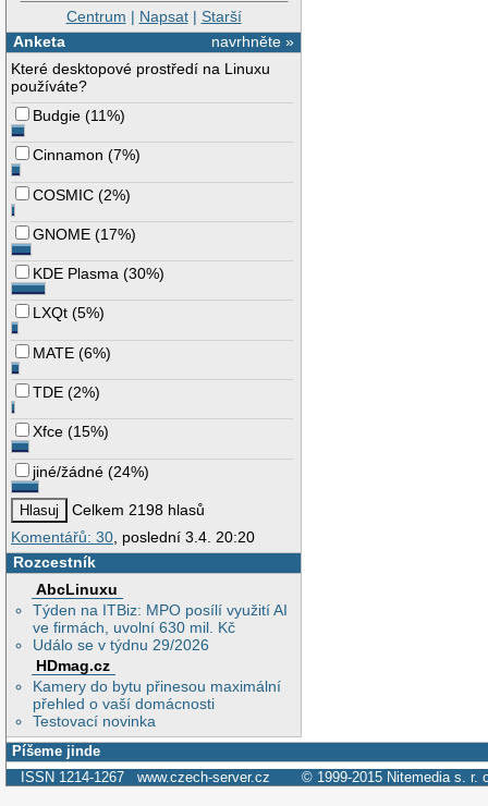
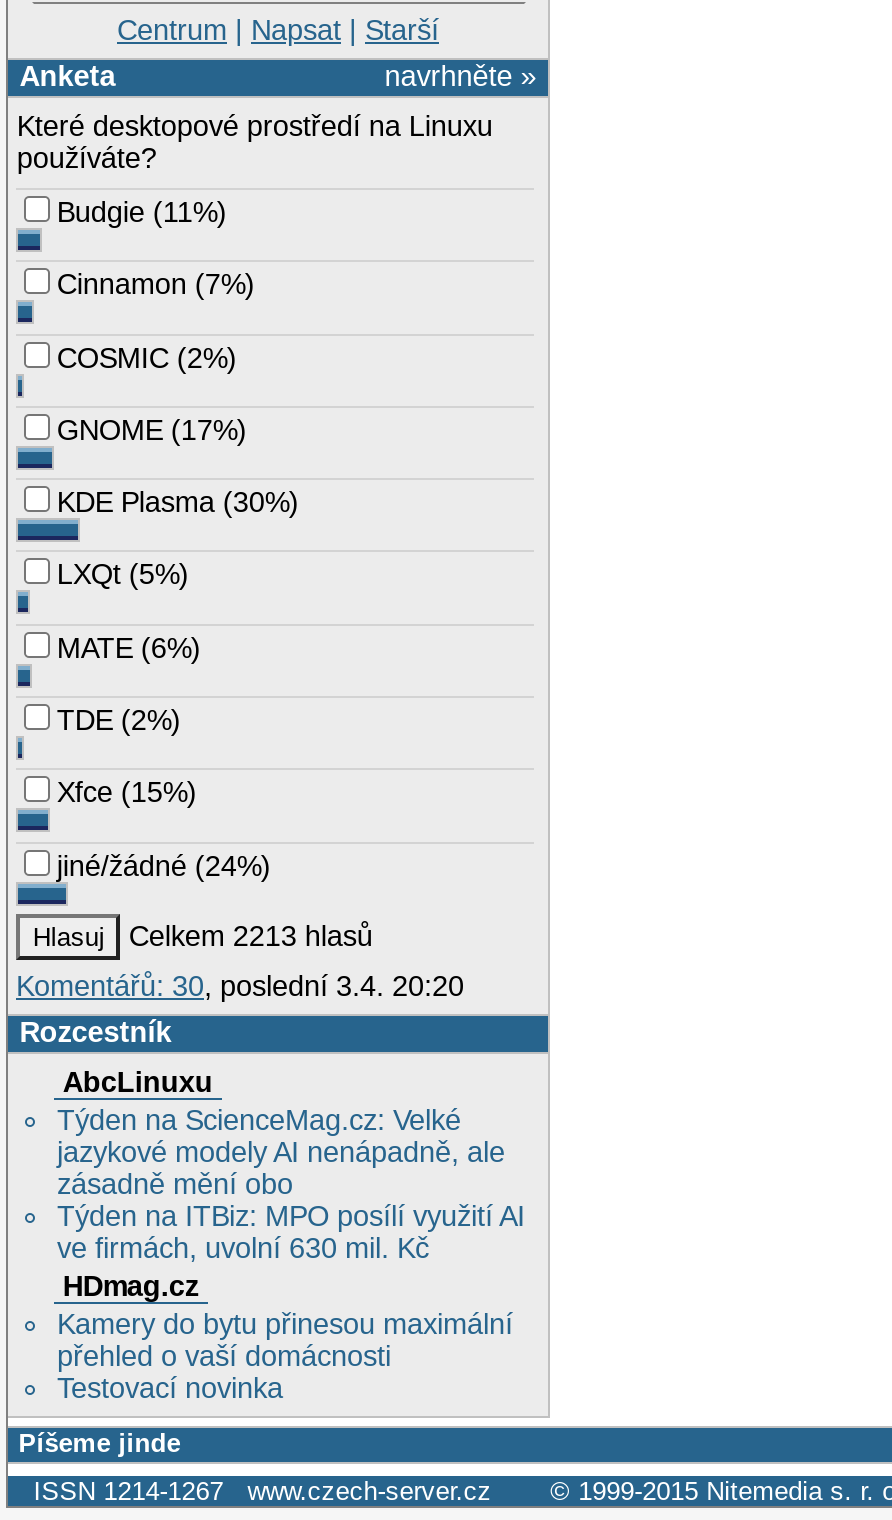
[68,501,205,519] Celkem 2198 hlasů -> [121,920,373,952] Celkem 2213 hlasů
none -> [57,1104,505,1200] Týden na ScienceMag.cz: Velké | jazykové modely AI nenápadně, ale | zásadně mění obo
moved [33,601,288,636] -> [57,1200,525,1264]: Týden na ITBiz: MPO posílí využití AI | ve firmách, uvolní 630 mil. Kč
[33,636,210,653] Událo se v týdnu 29/2026 -> none

